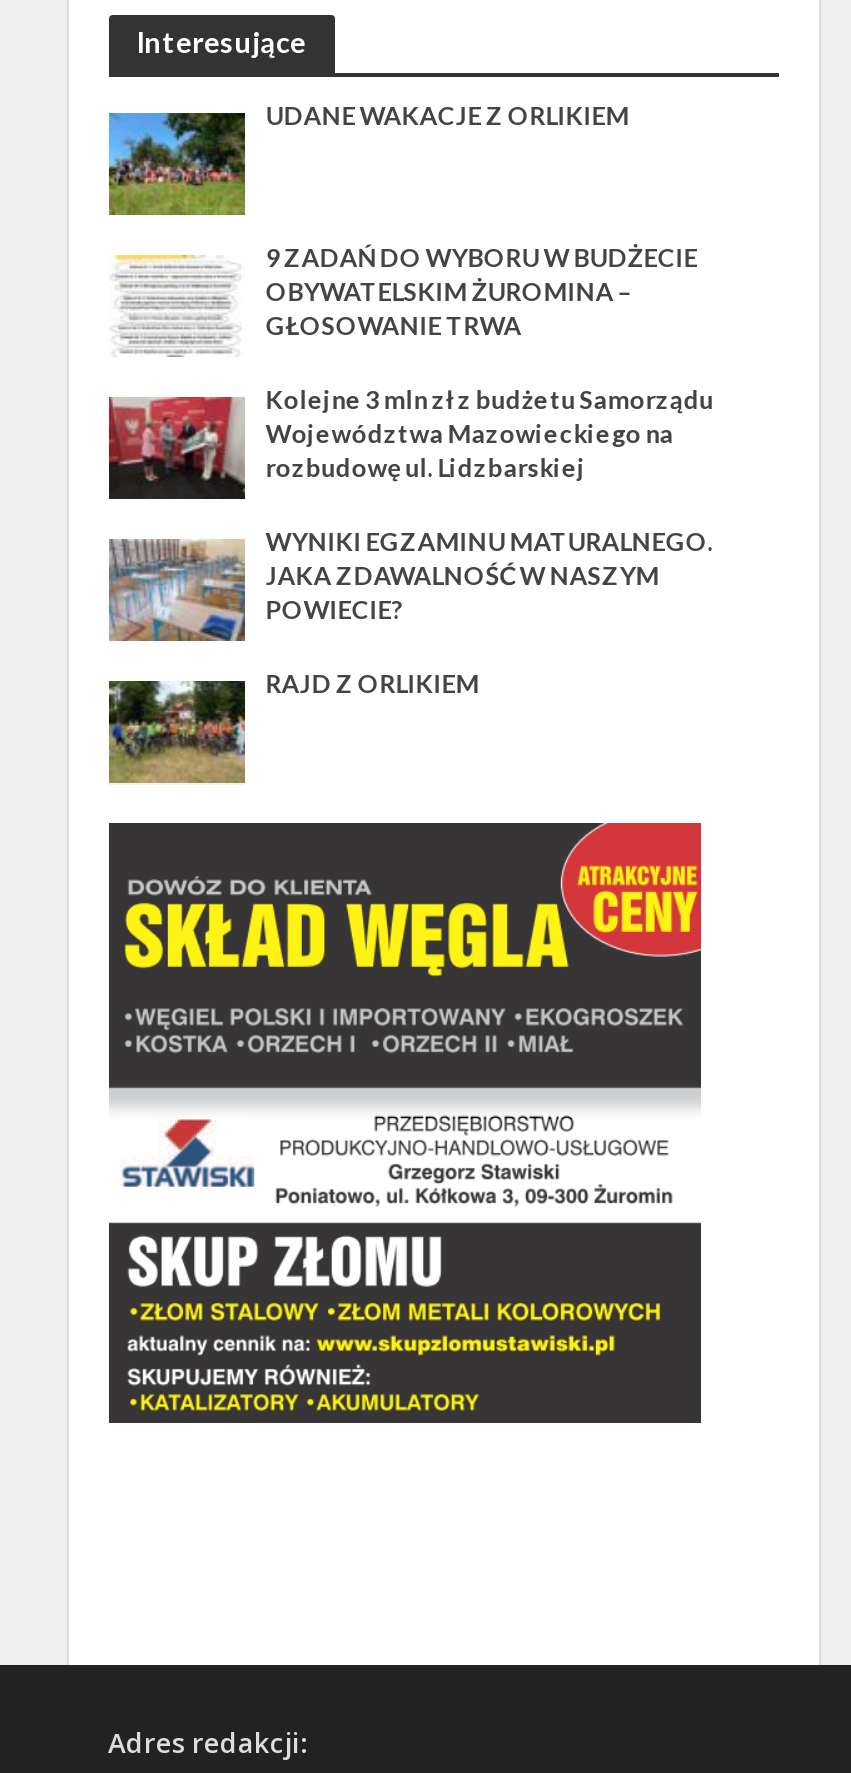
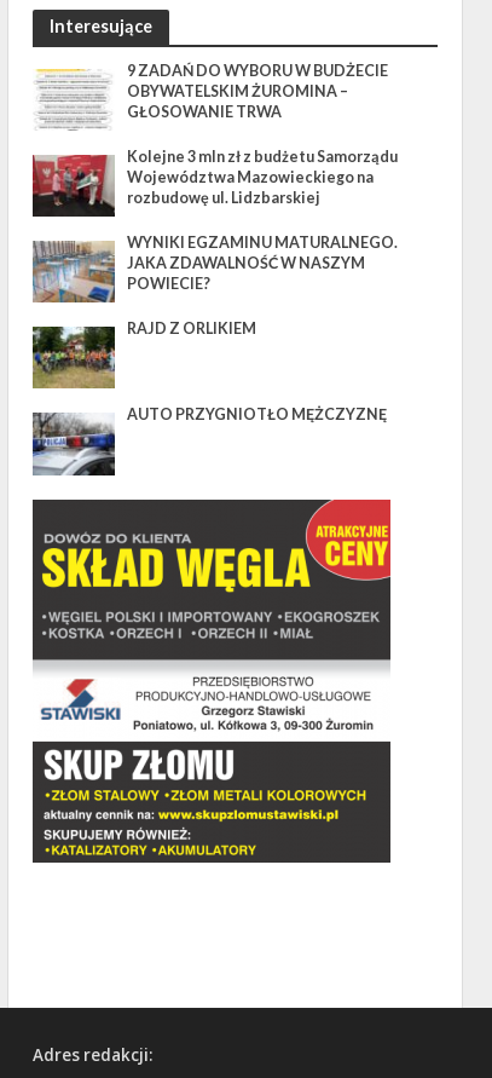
[107,101,629,217] [image] | UDANE WAKACJE Z ORLIKIEM -> none
moved [107,243,713,700] -> [31,62,398,338]: [image] | 9 ZADAŃ DO WYBORU W BUDŻECIE | OBYWATELSKIM ŻUROMINA – | ... | POWIECIE? | RAJD Z ORLIKIEM
moved [105,679,249,785] -> [30,325,117,390]: [image]
none -> [33,406,387,477] [image] | AUTO PRZYGNIOTŁO MĘŻCZYZNĘ

